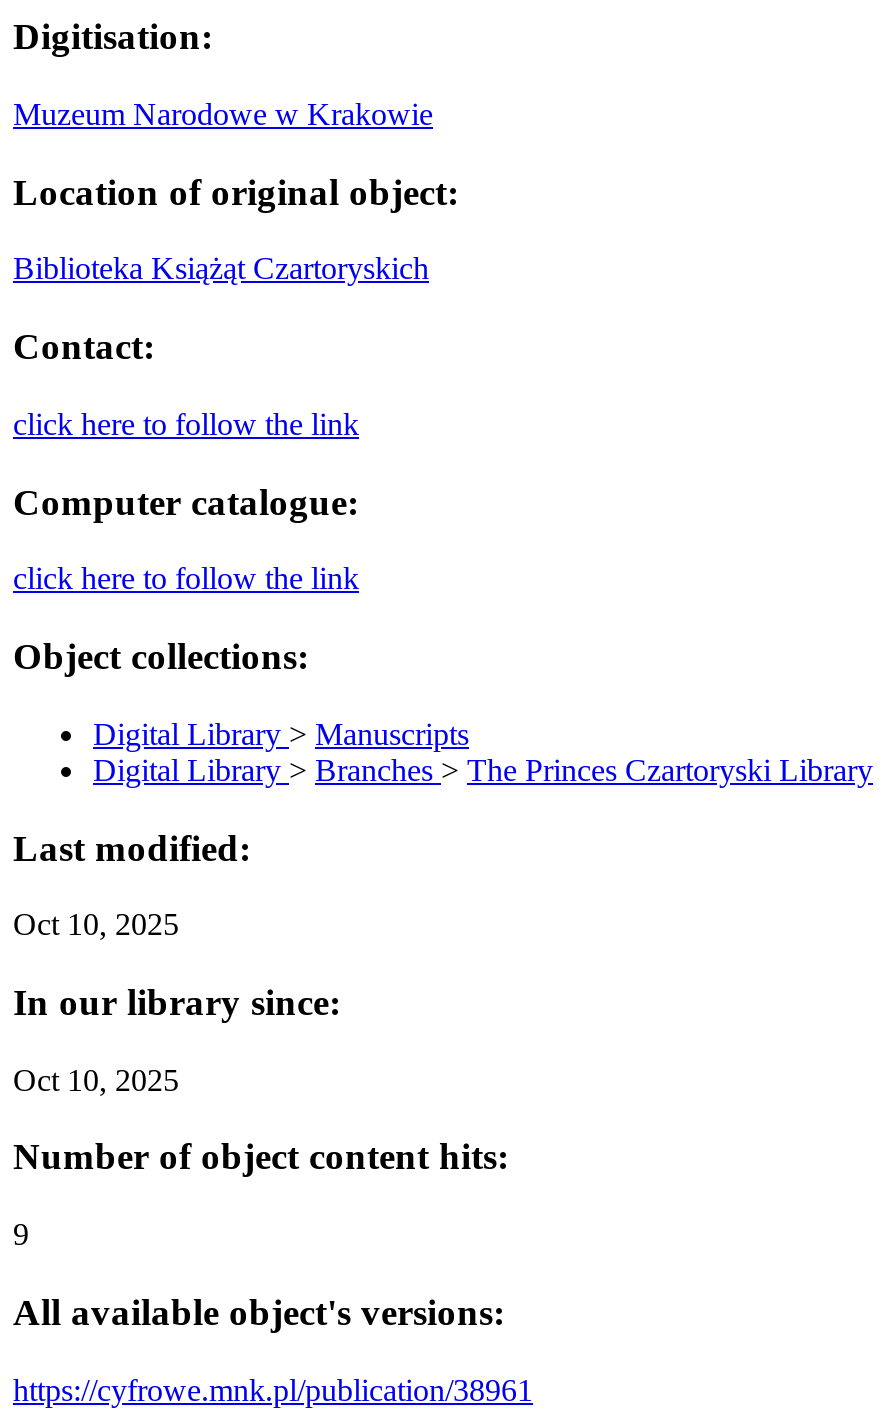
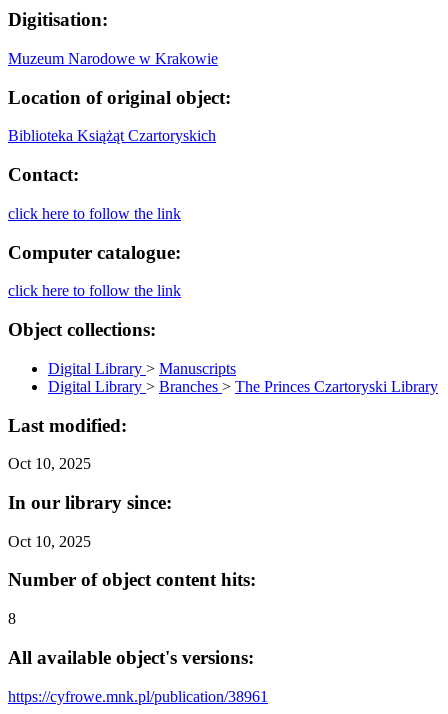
[13,1217,29,1251] 9 -> [8,610,16,627] 8

